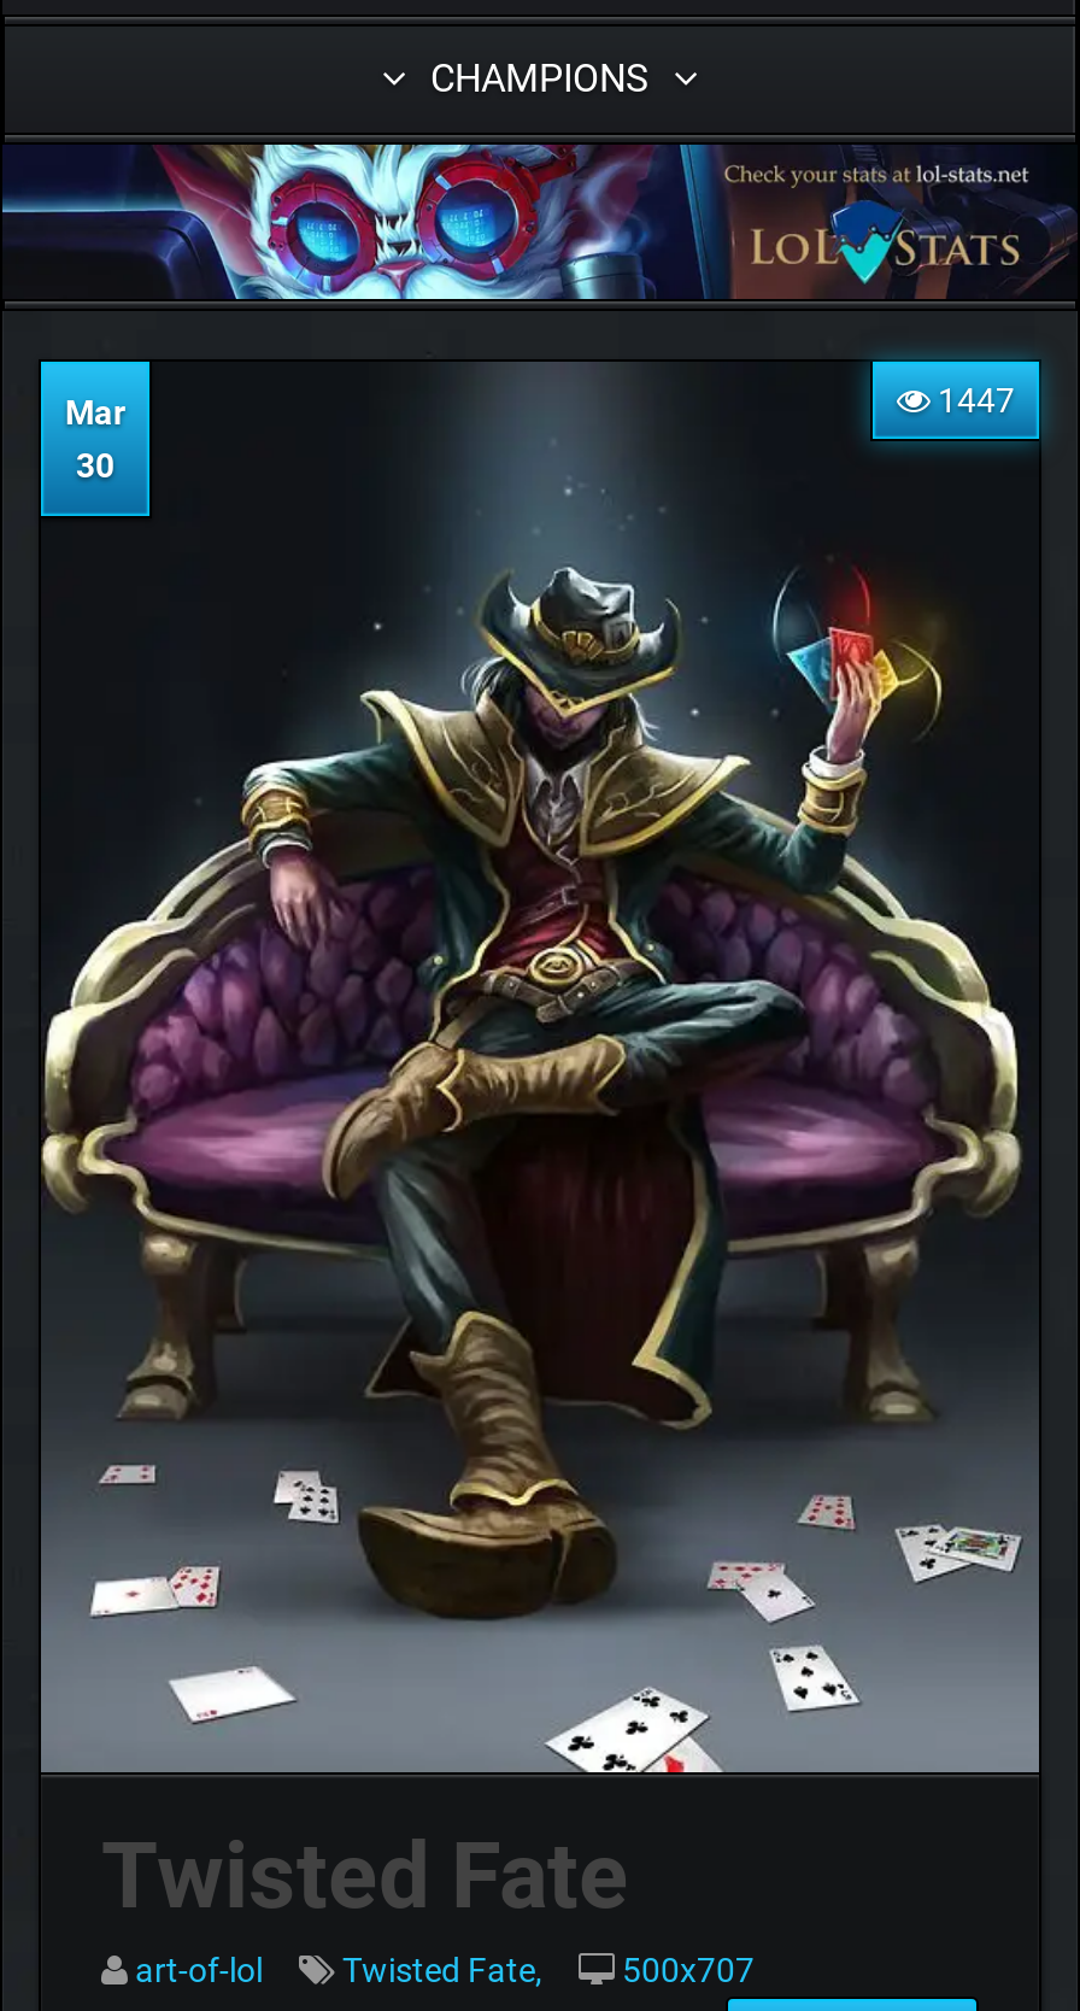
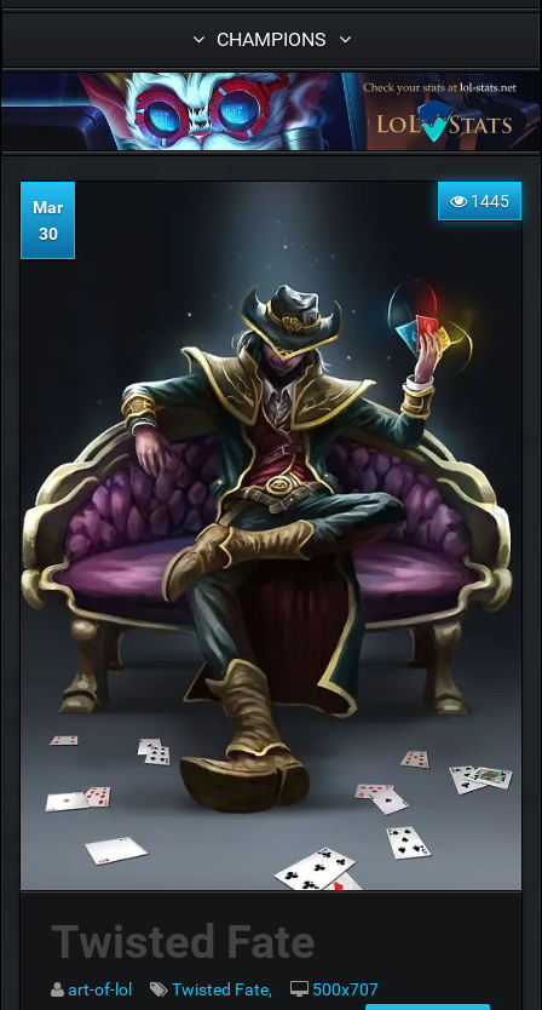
[931,380,1015,418] 1447 -> [467,191,509,210] 1445

